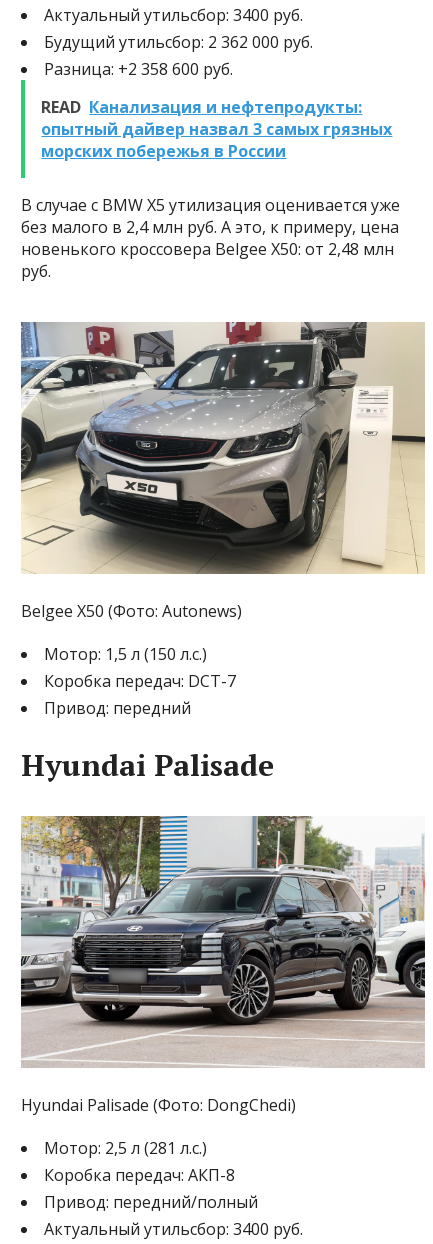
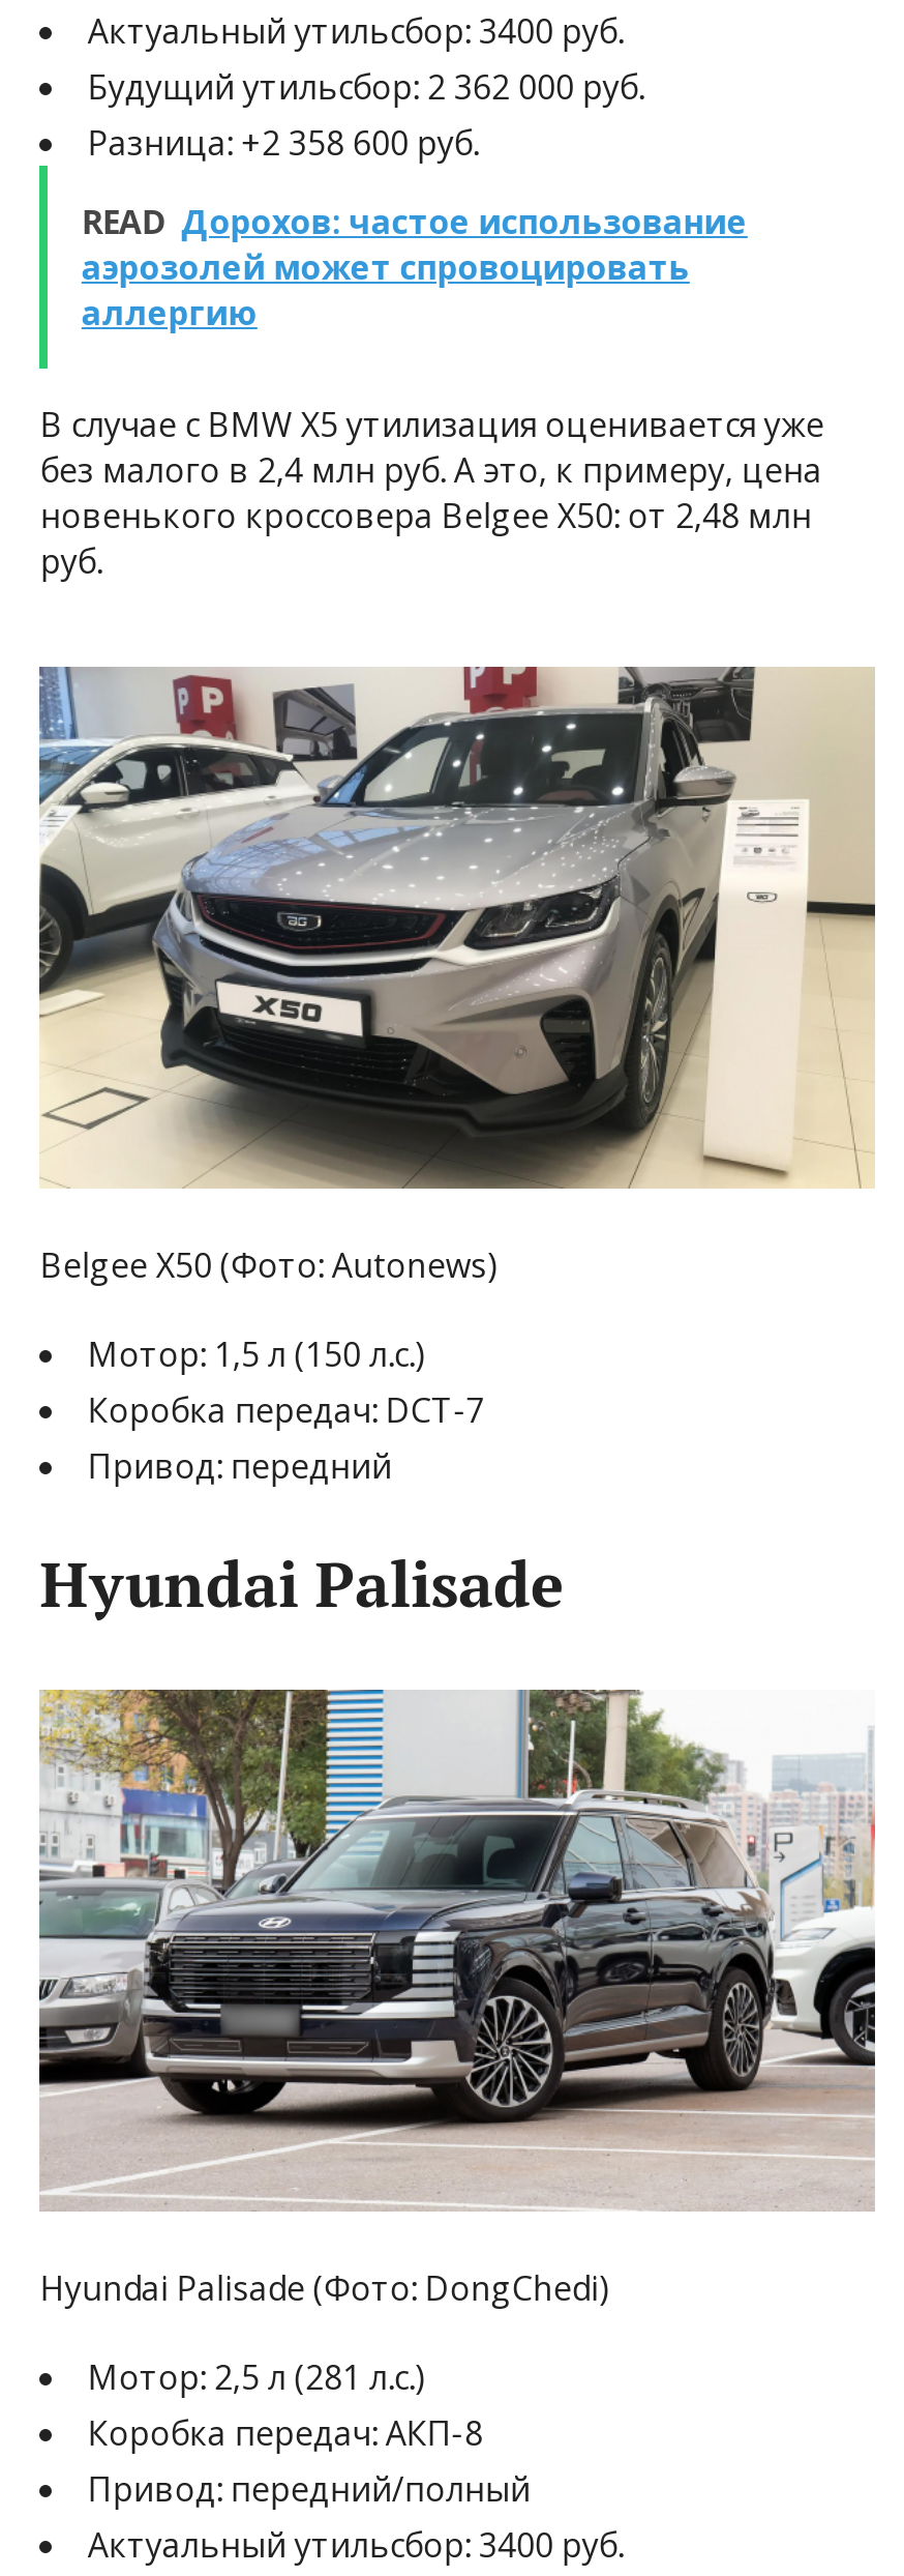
[41,96,392,162] READ Канализация и нефтепродукты: | опытный дайвер назвал 3 самых грязных | морских побережья в России -> [82,200,748,336] READ Дорохов: частое использование | аэрозолей может спровоцировать | аллергию

